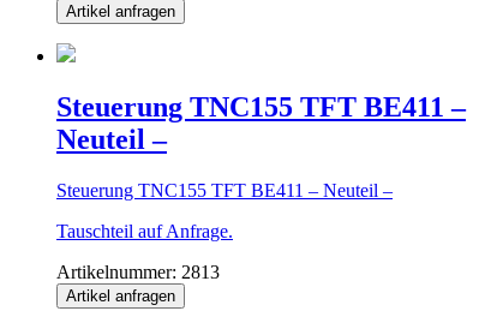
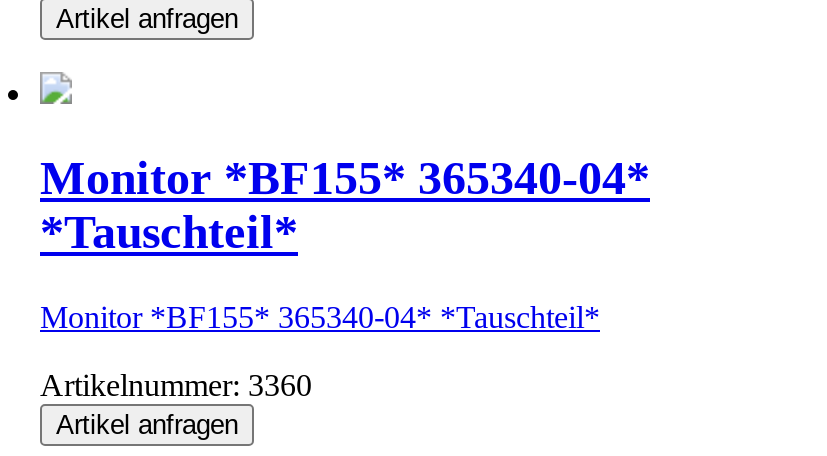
[56,92,466,282] Steuerung TNC155 TFT BE411 – | Neuteil – | Steuerung TNC155 TFT BE411 – Neuteil – | Tauschteil auf Anfrage. | Artikelnummer: 2813 -> [40,153,650,402] Monitor *BF155* 365340-04* | *Tauschteil* | Monitor *BF155* 365340-04* *Tauschteil* | Artikelnummer: 3360

